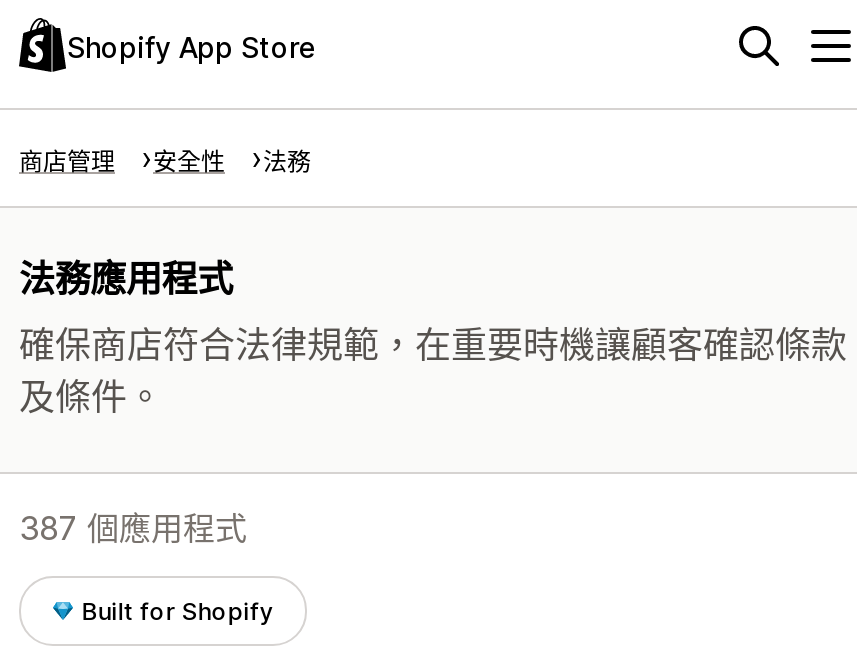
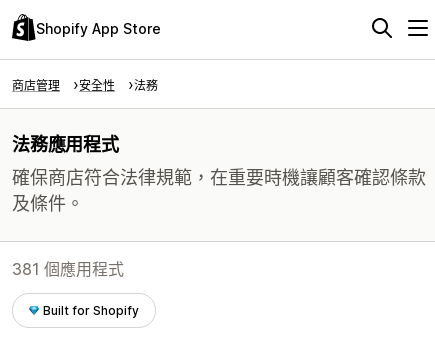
[19,508,247,548] 387 個應用程式 -> [12,259,124,279] 381 個應用程式

